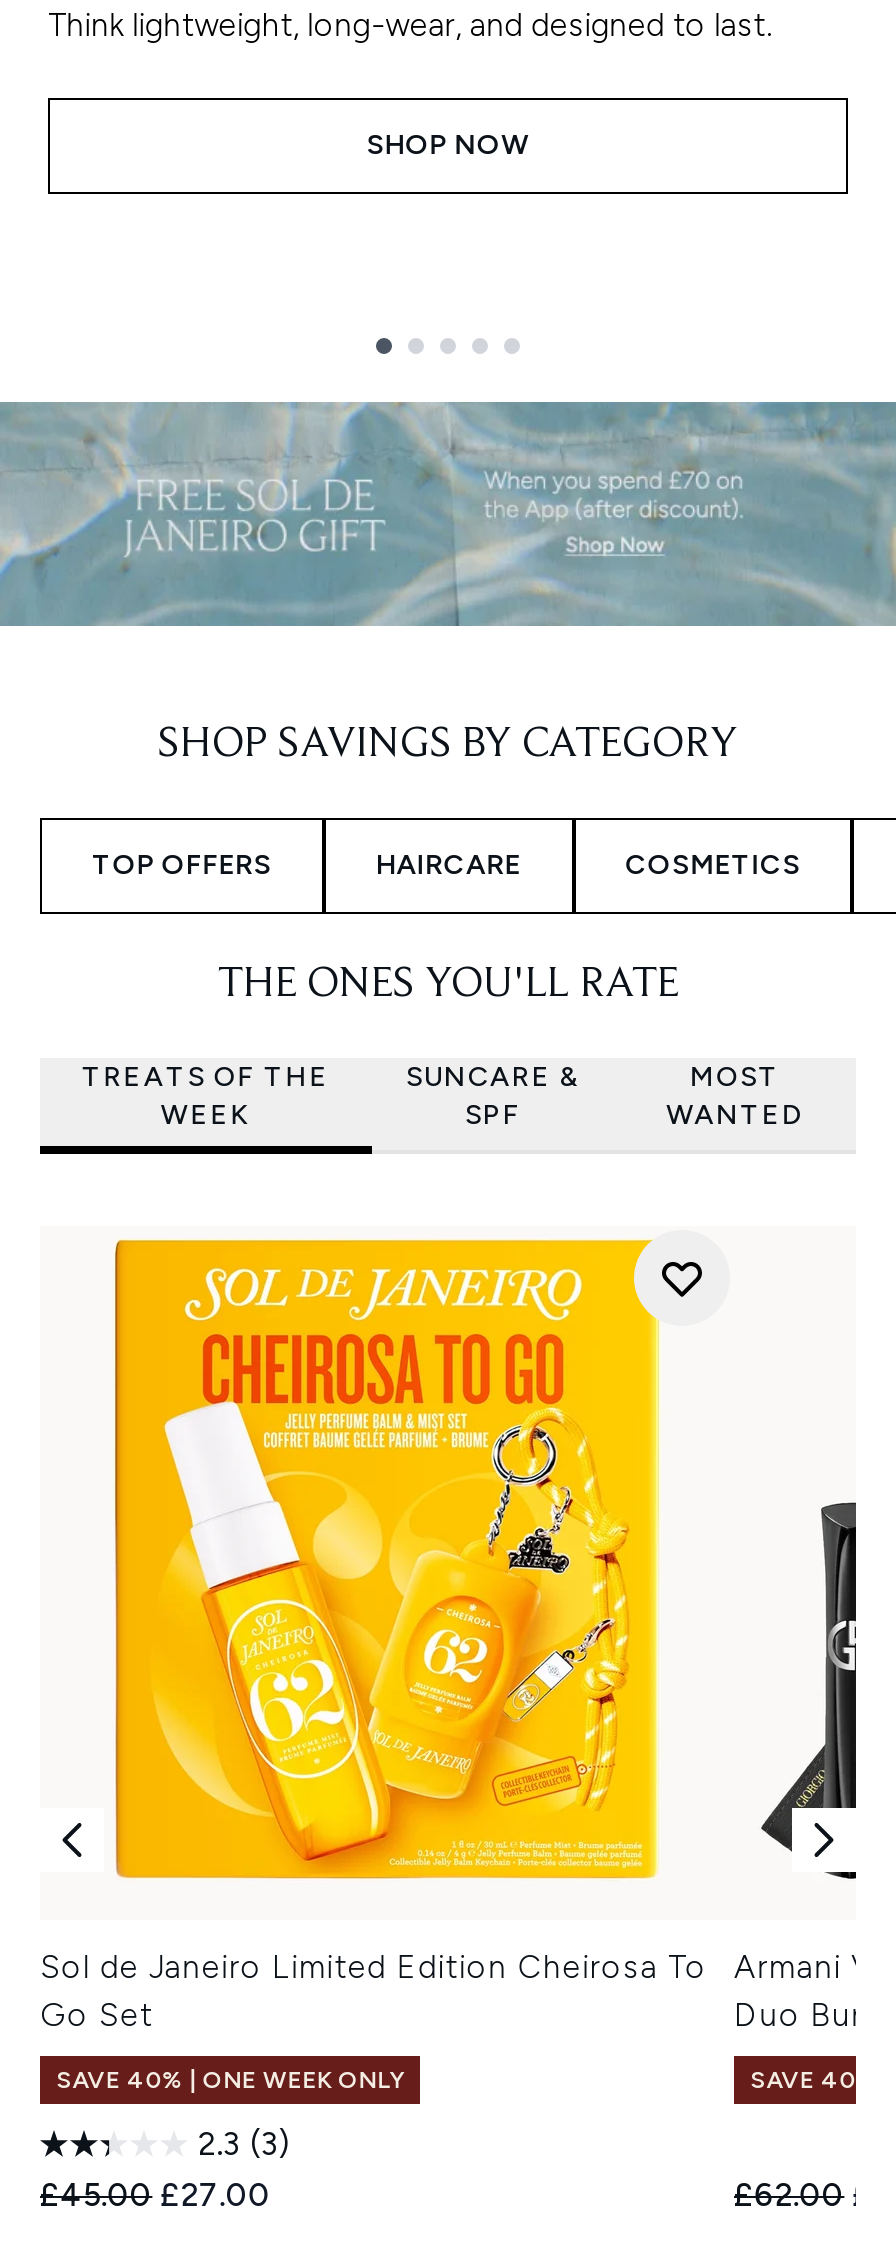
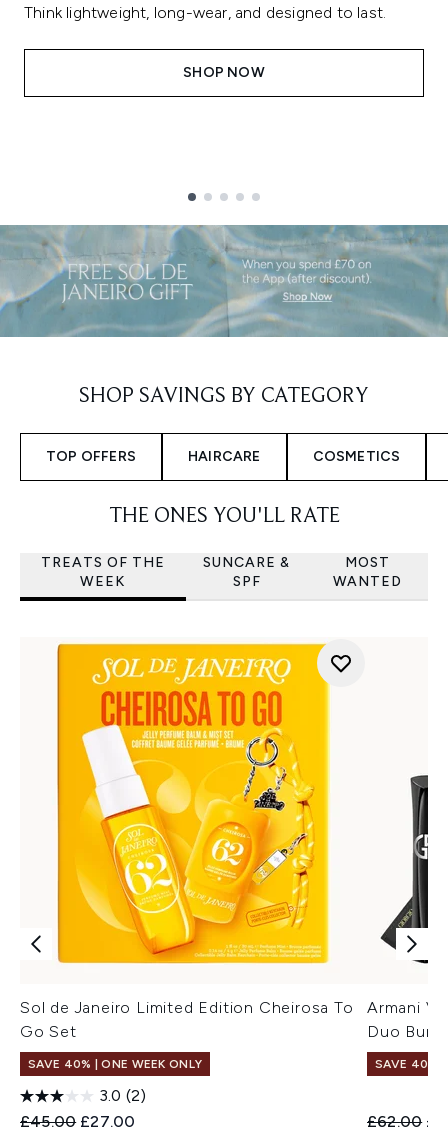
[198,2124,290,2162] 2.3 (3) -> [99,1086,146,1105] 3.0 (2)

